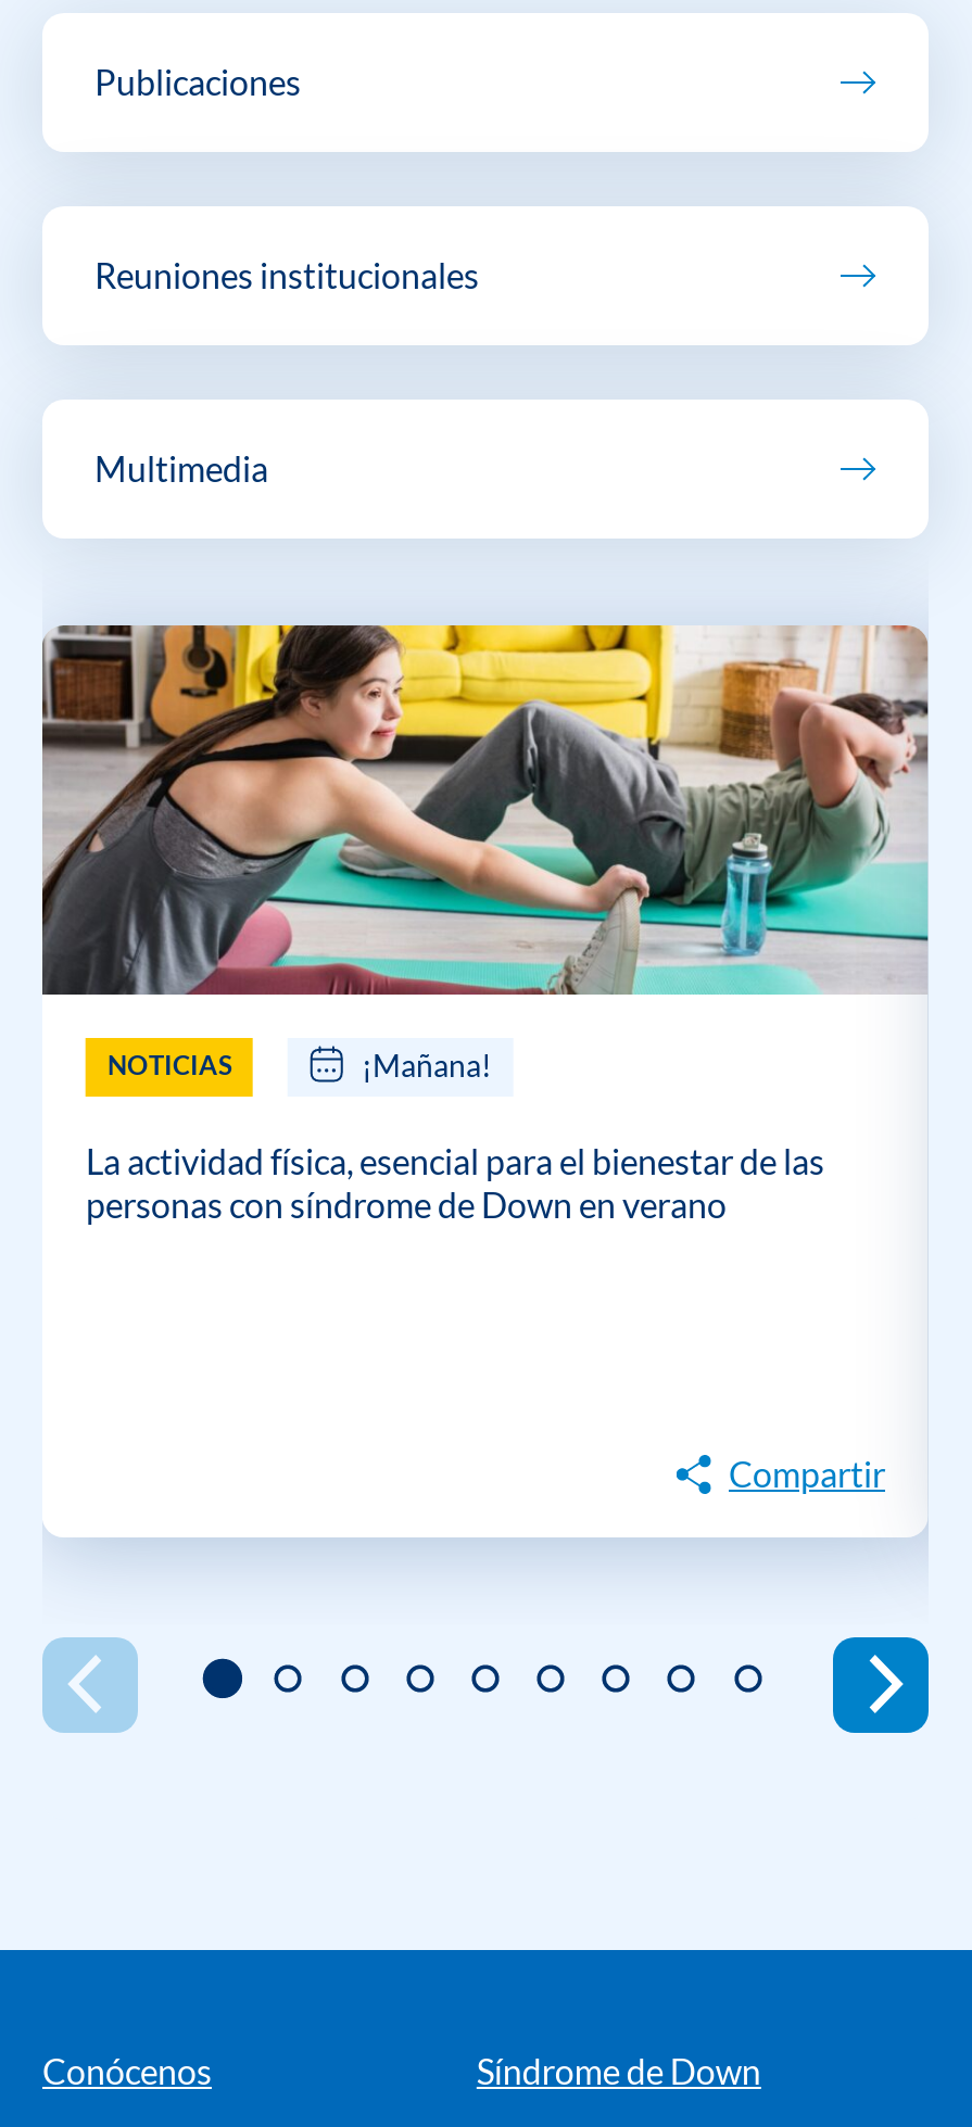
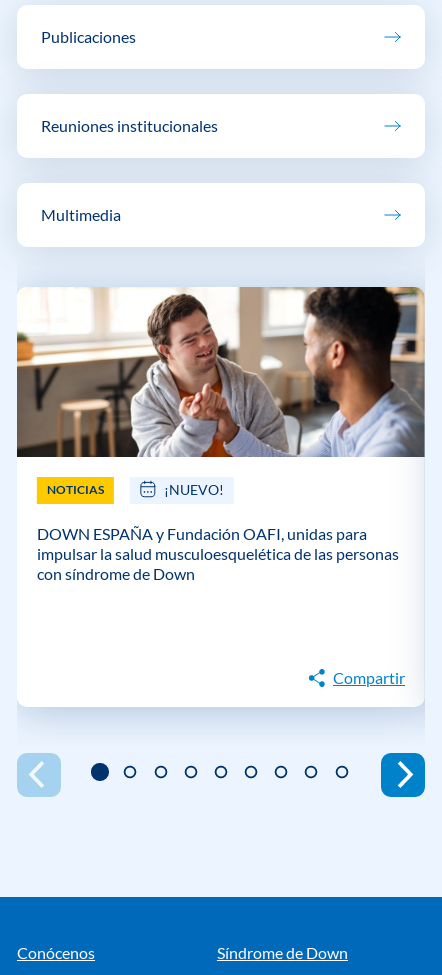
[40,623,931,1084] [image] | ¡Mañana! -> [16,286,425,498] [image] | ¡NUEVO!
[86,1139,824,1224] La actividad física, esencial para el bienestar de las | personas con síndrome de Down en verano -> [37,523,399,582] DOWN ESPAÑA y Fundación OAFI, unidas para | impulsar la salud musculoesquelética de las personas | con síndrome de Down

